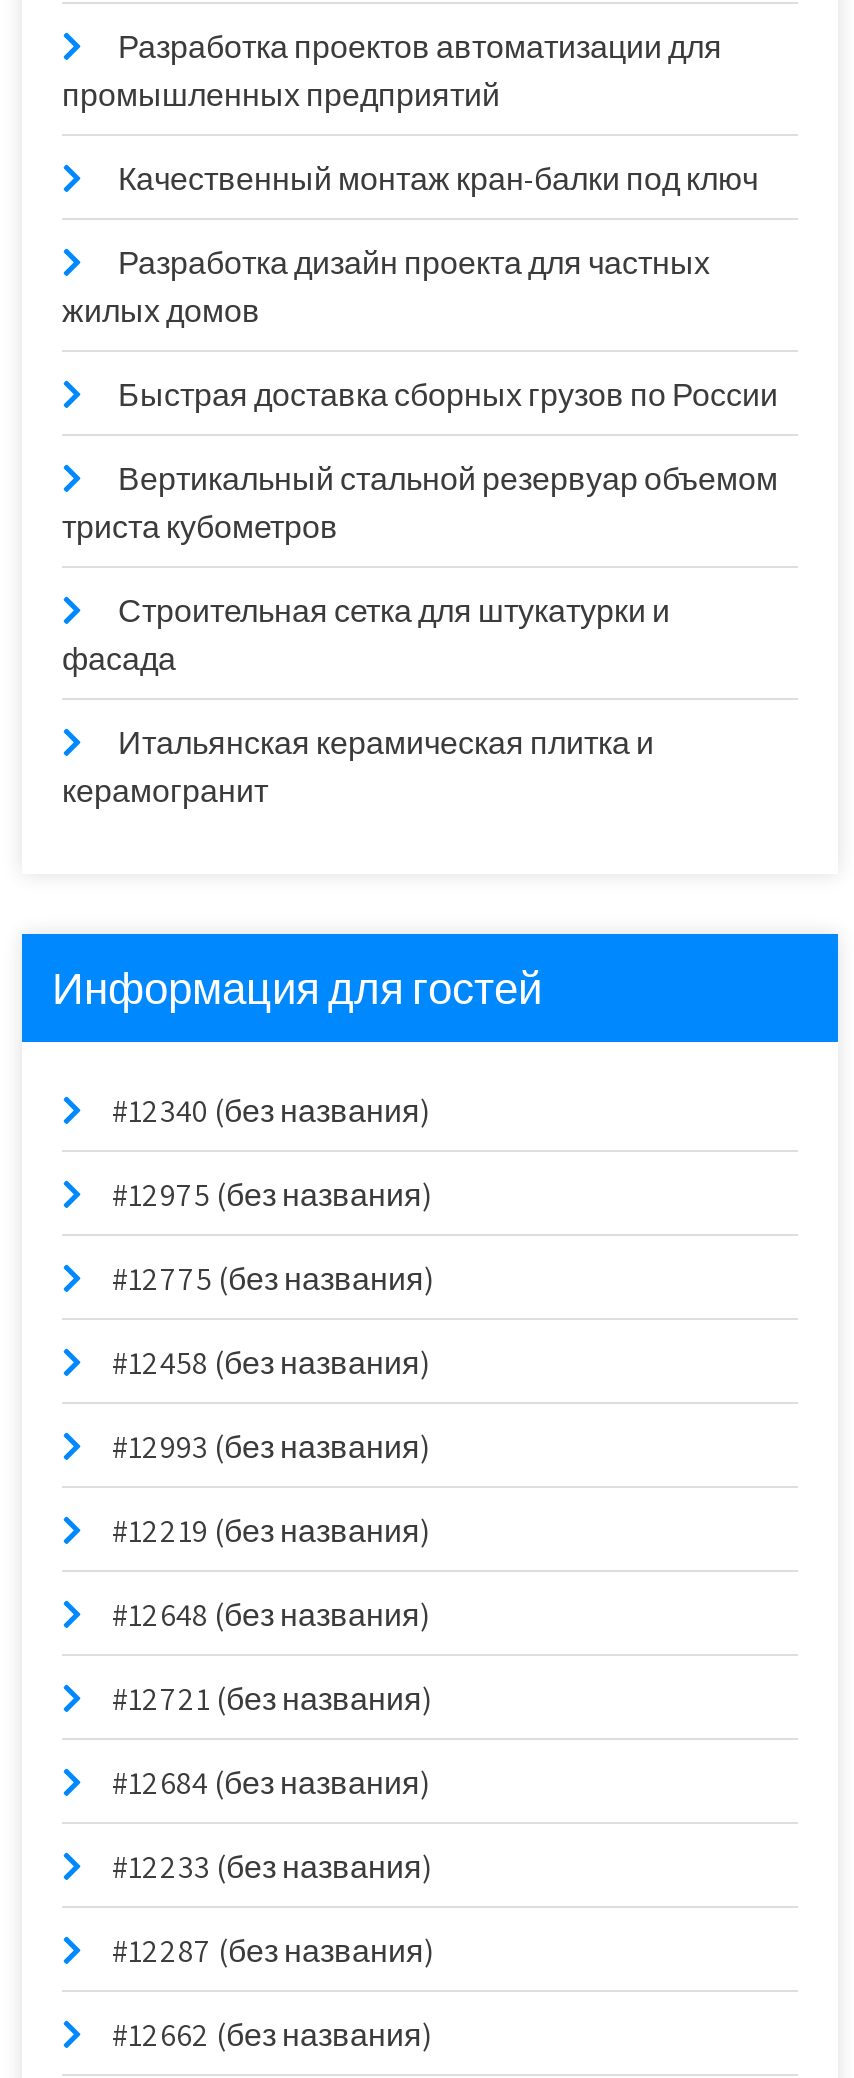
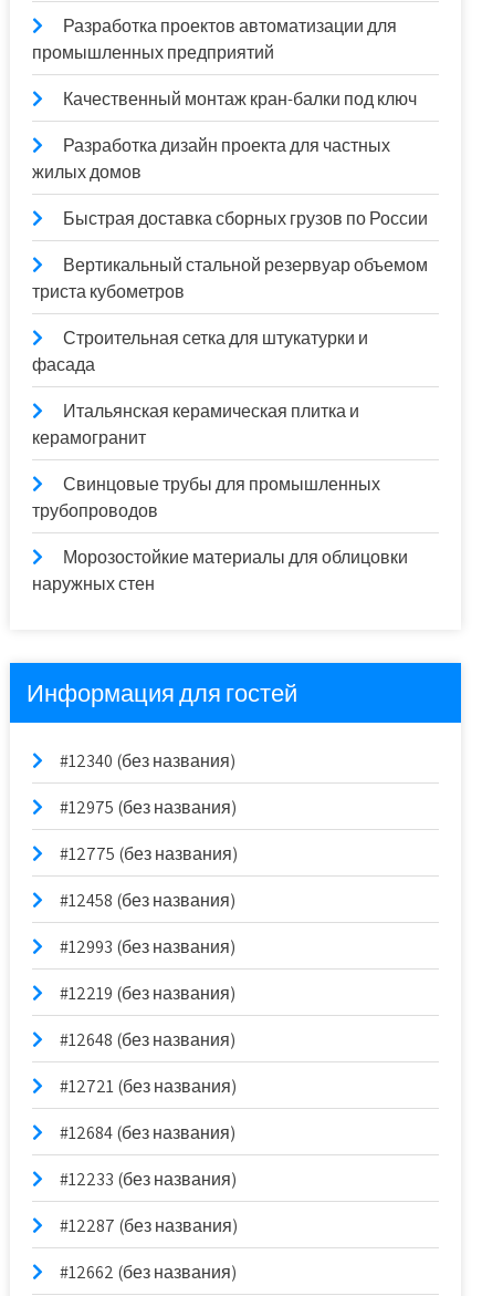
none -> [32,473,408,595] Свинцовые трубы для промышленных | трубопроводов | Морозостойкие материалы для облицовки | наружных стен

